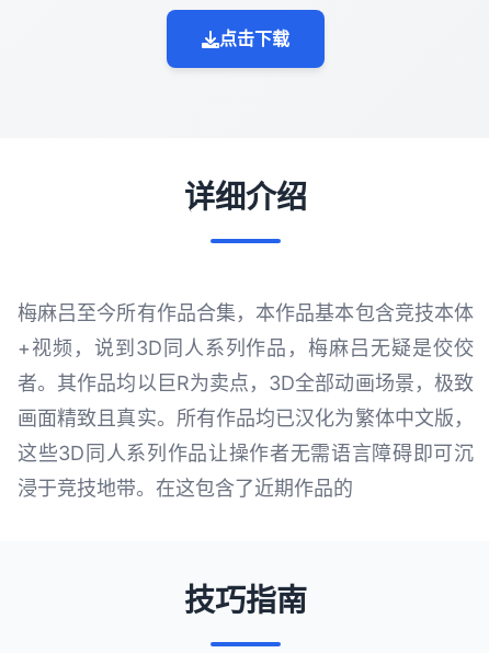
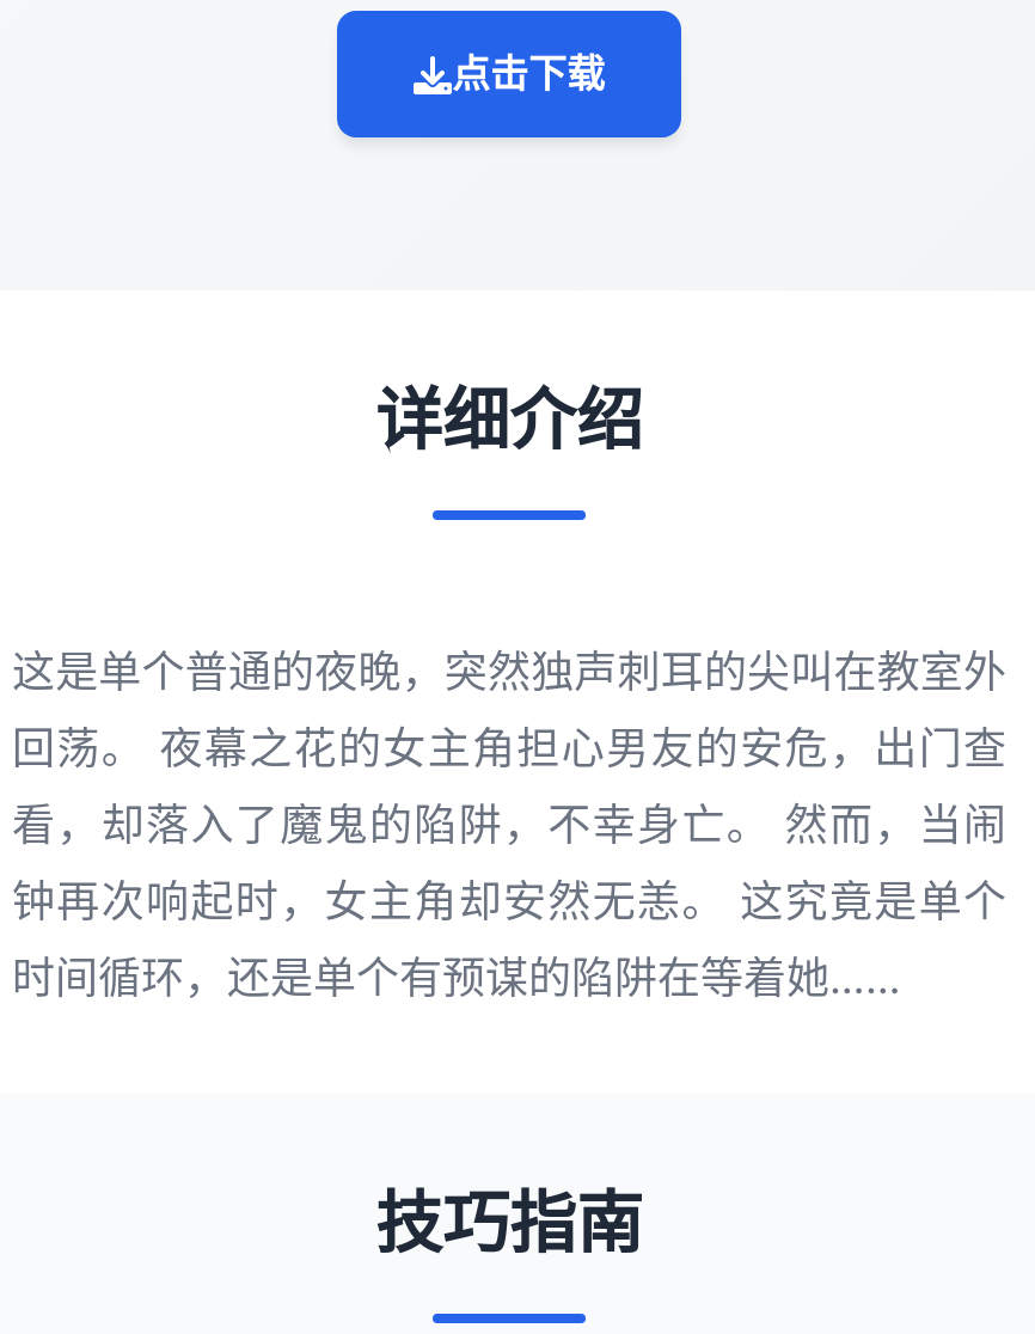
[18,301,474,500] 梅麻吕至今所有作品合集，本作品基本包含竞技本体 | +视频，说到3D同人系列作品，梅麻吕无疑是佼佼 | 者。其作品均以巨R为卖点，3D全部动画场景，极致 | 画面精致且真实。所有作品均已汉化为繁体中文版， | 这些3D同人系列作品让操作者无需语言障碍即可沉 | 浸于竞技地带。在这包含了近期作品的 -> [12,647,1006,1003] 这是单个普通的夜晚，突然独声刺耳的尖叫在教室外 | 回荡。 夜幕之花的女主角担心男友的安危，出门查 | 看，却落入了魔鬼的陷阱，不幸身亡。 然而，当闹 | 钟再次响起时，女主角却安然无恙。 这究竟是单个 | 时间循环，还是单个有预谋的陷阱在等着她……

